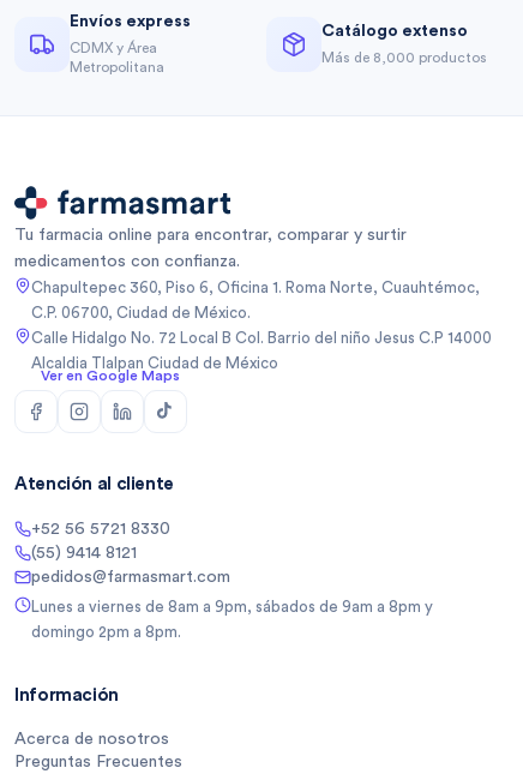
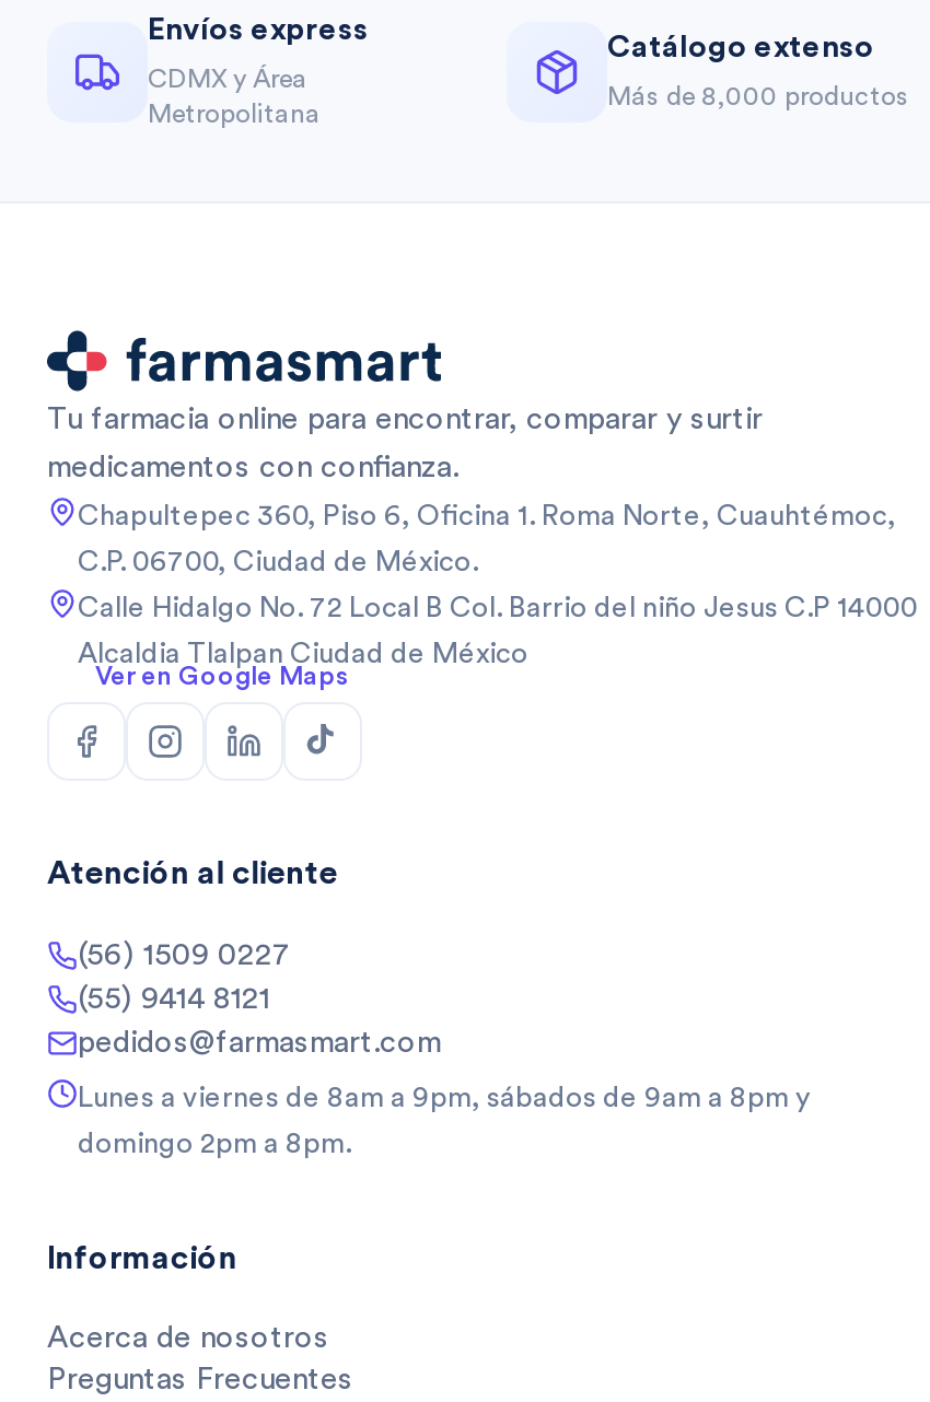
[31,521,170,538] +52 56 5721 8330 -> [78,941,292,972] (56) 1509 0227

